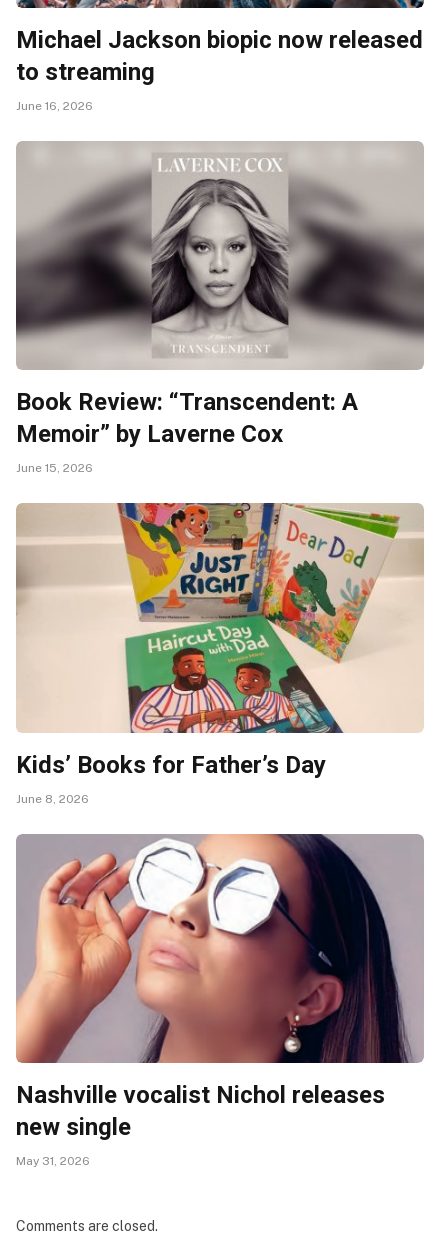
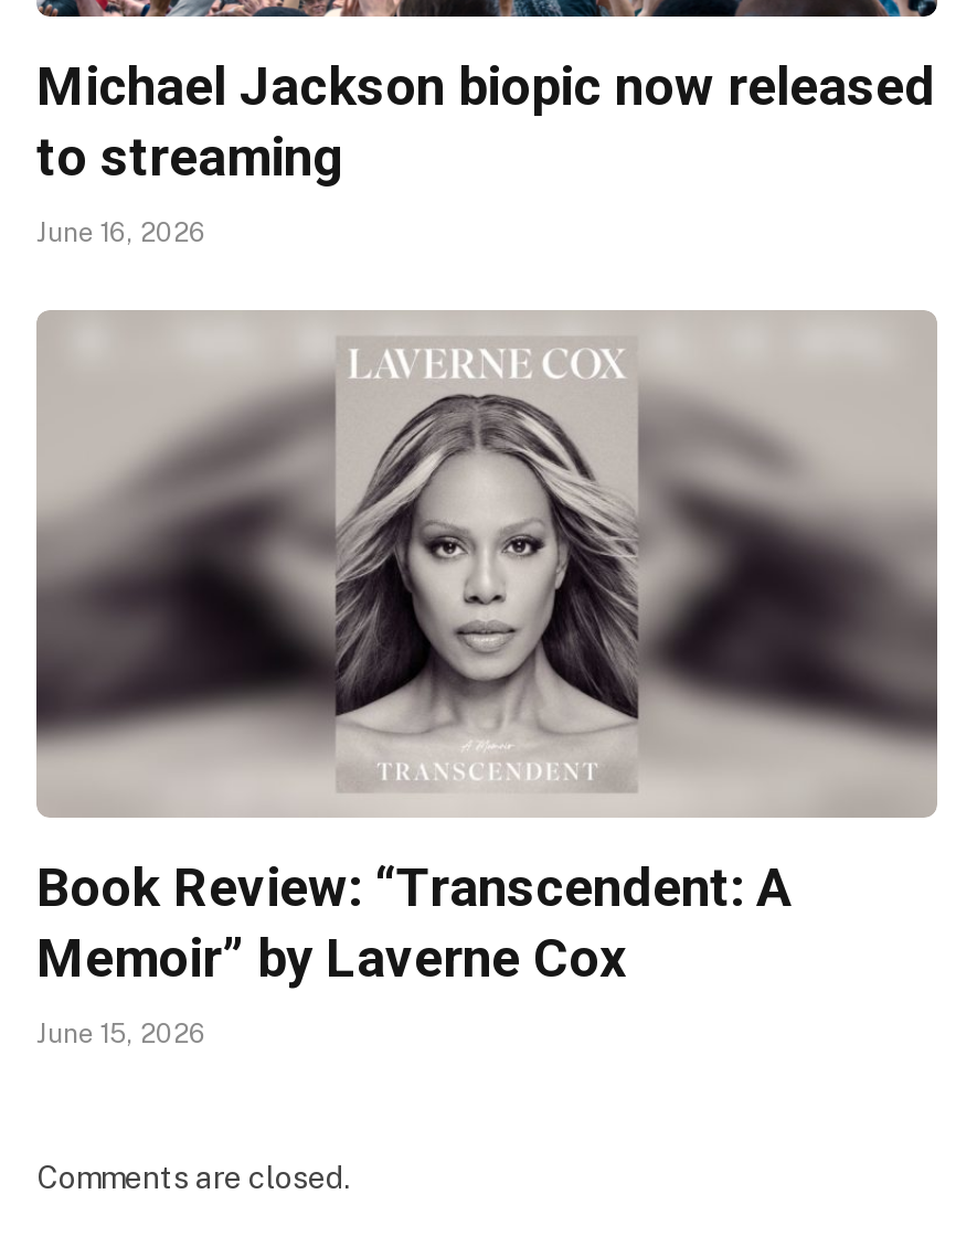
[16,502,424,806] [image] | Kids’ Books for Father’s Day | June 8, 2026 -> none
[16,834,423,1168] [image] | Nashville vocalist Nichol releases | new single | May 31, 2026 -> none

